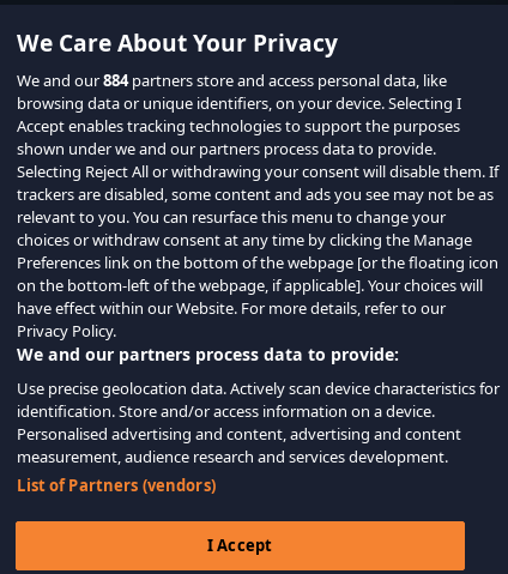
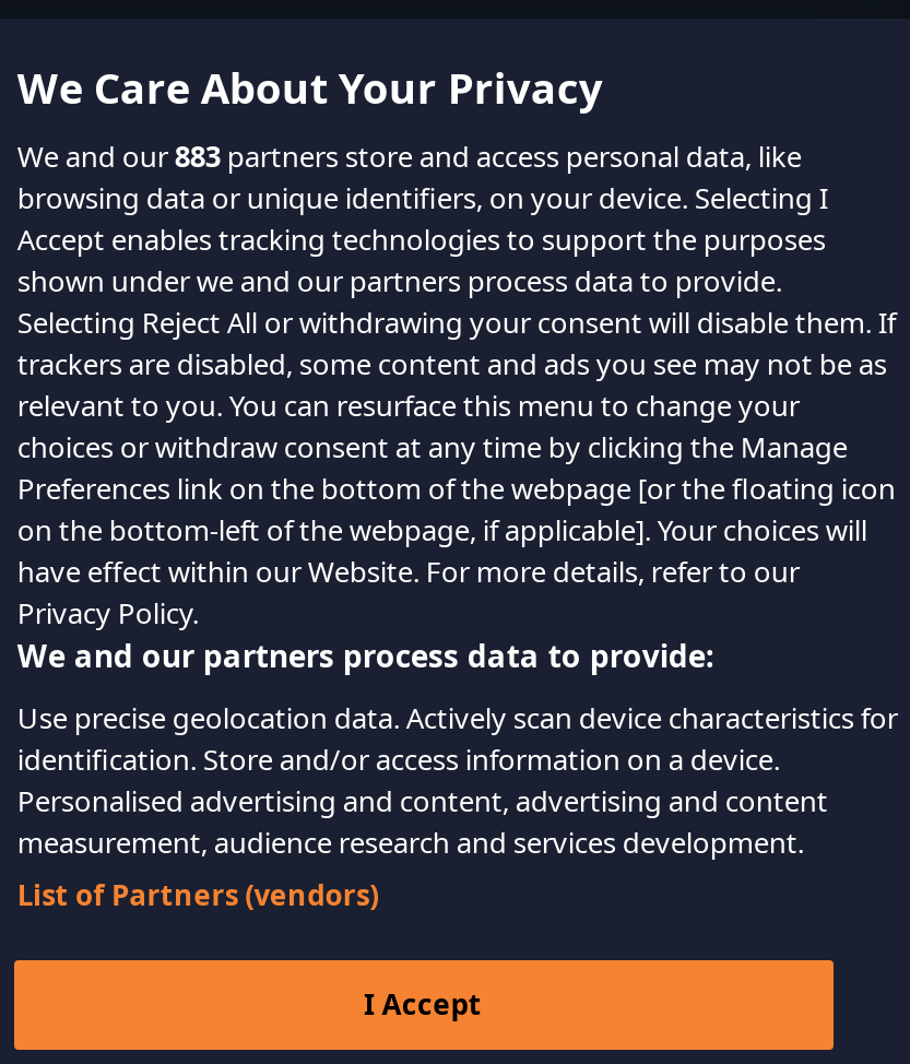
[17,70,447,91] We and our 884 partners store and access personal data, like -> [17,137,802,176] We and our 883 partners store and access personal data, like

